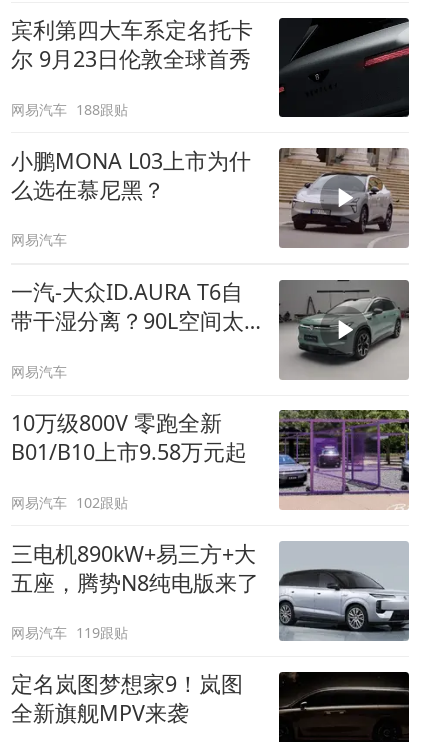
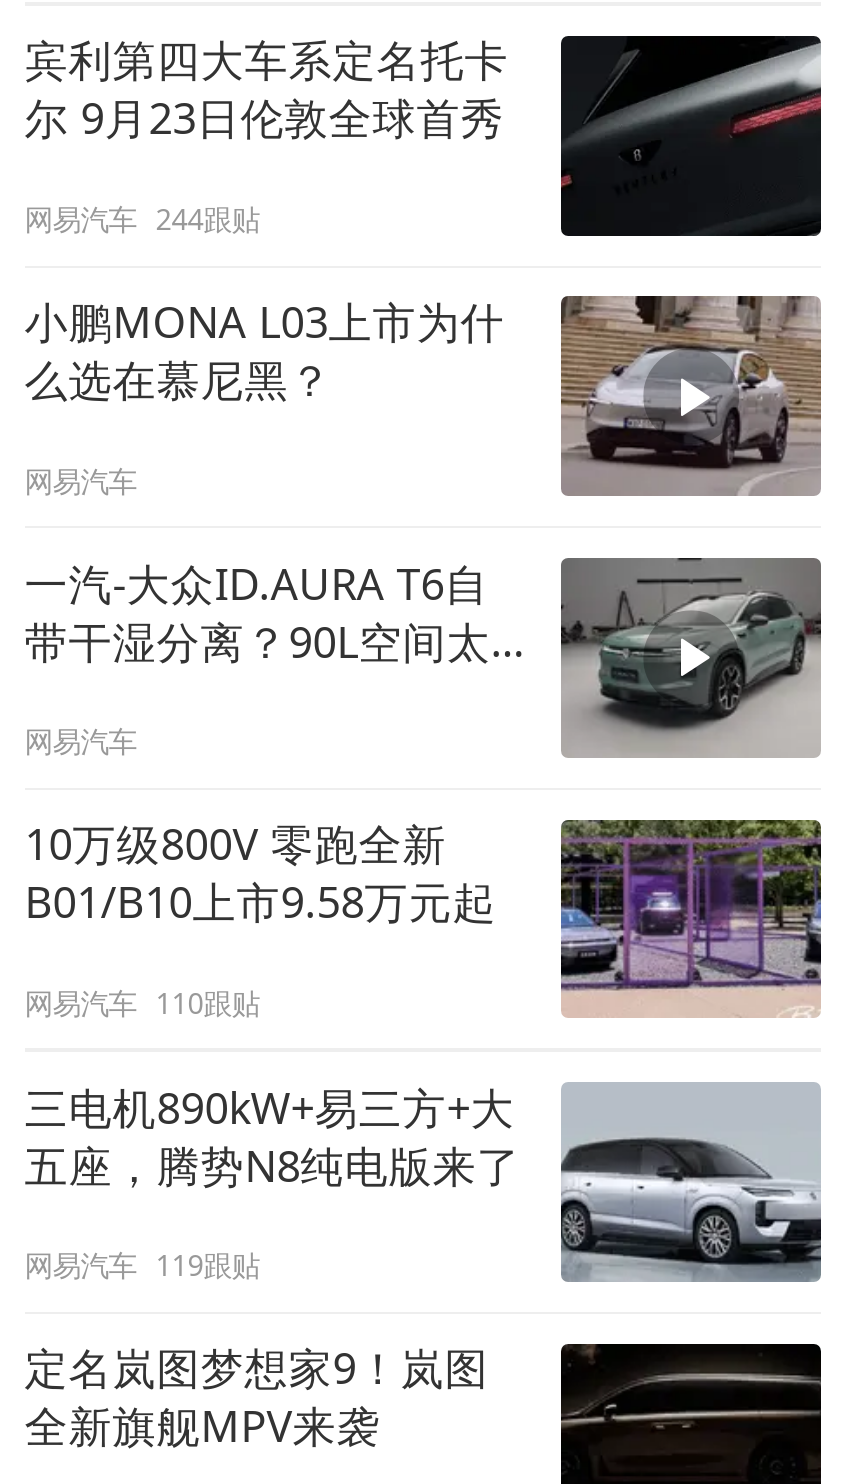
[11,100,128,119] 网易汽车 188跟贴 -> [24,199,260,237] 网易汽车 244跟贴
[11,493,128,512] 网易汽车 102跟贴 -> [24,983,260,1021] 网易汽车 110跟贴

